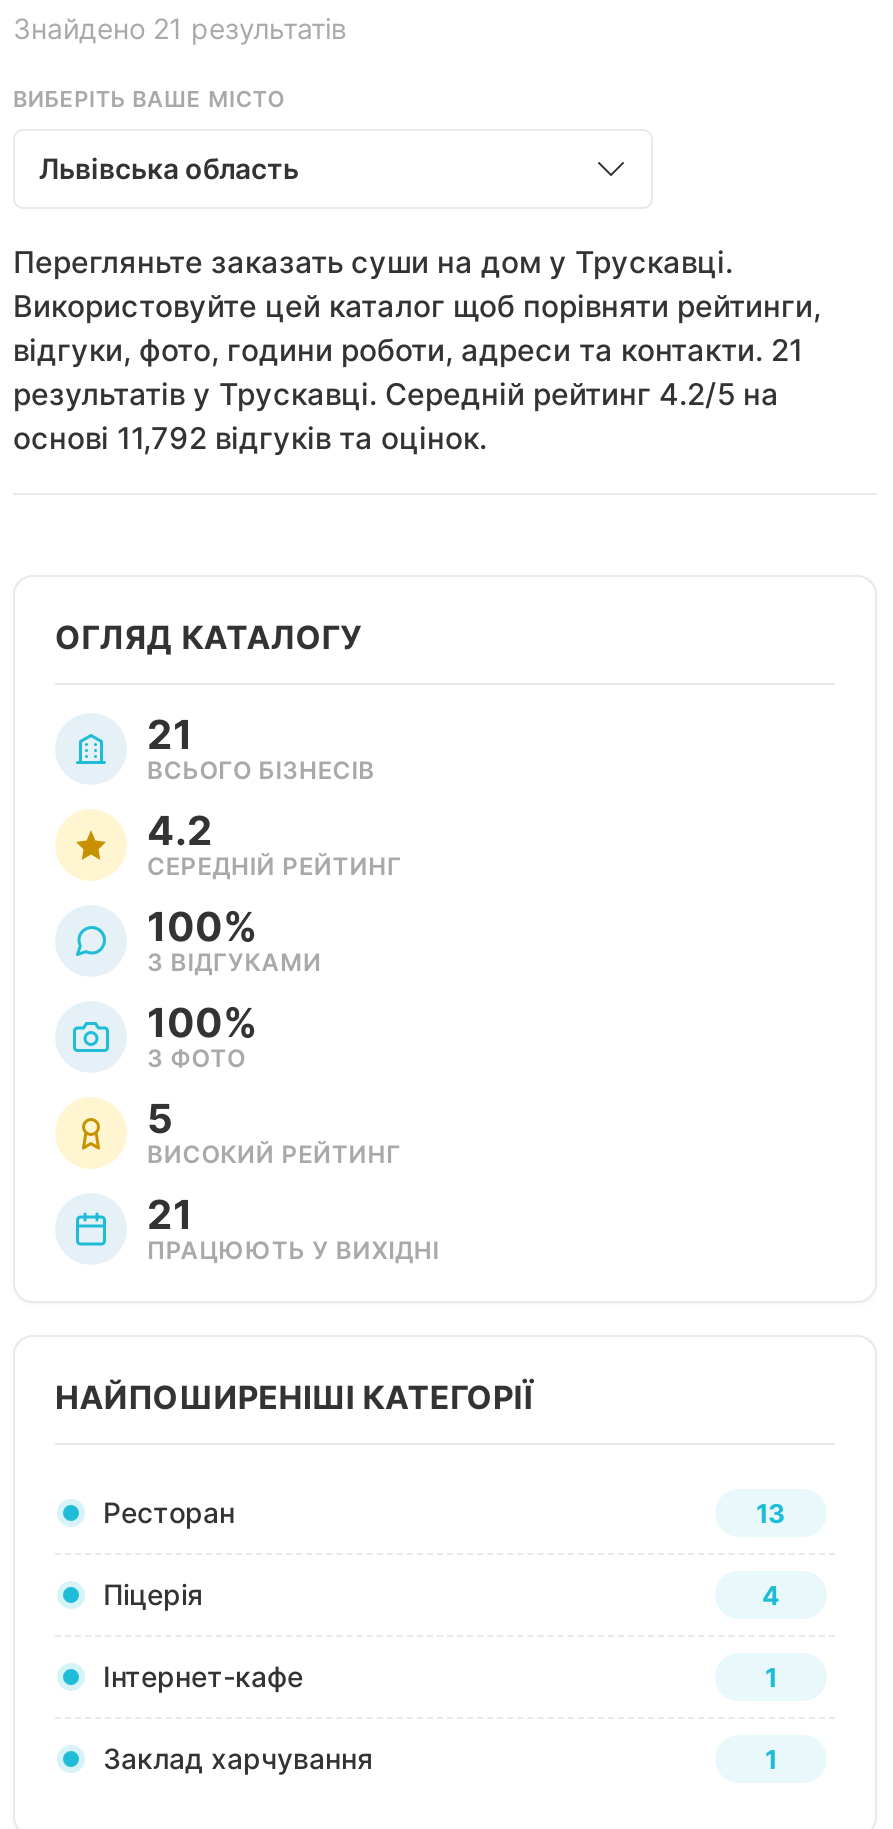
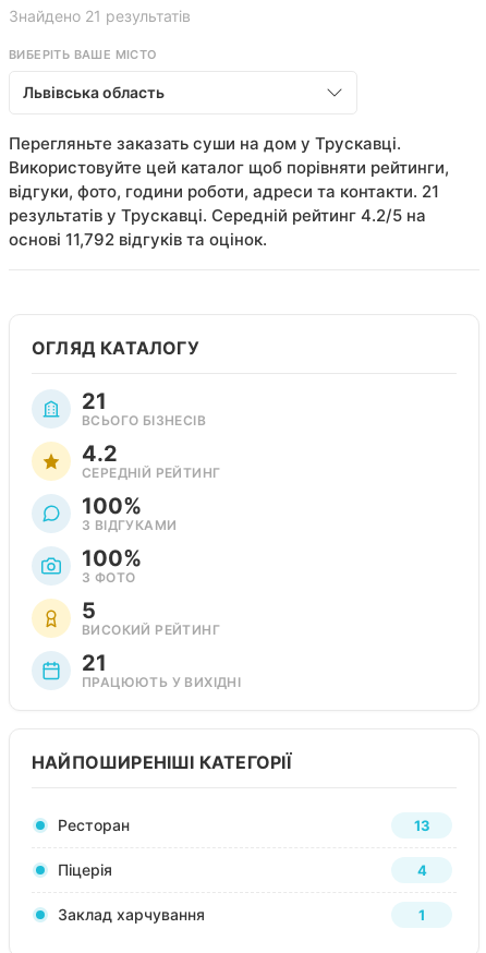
[103,1659,777,1693] Інтернет-кафе | 1 -> none

